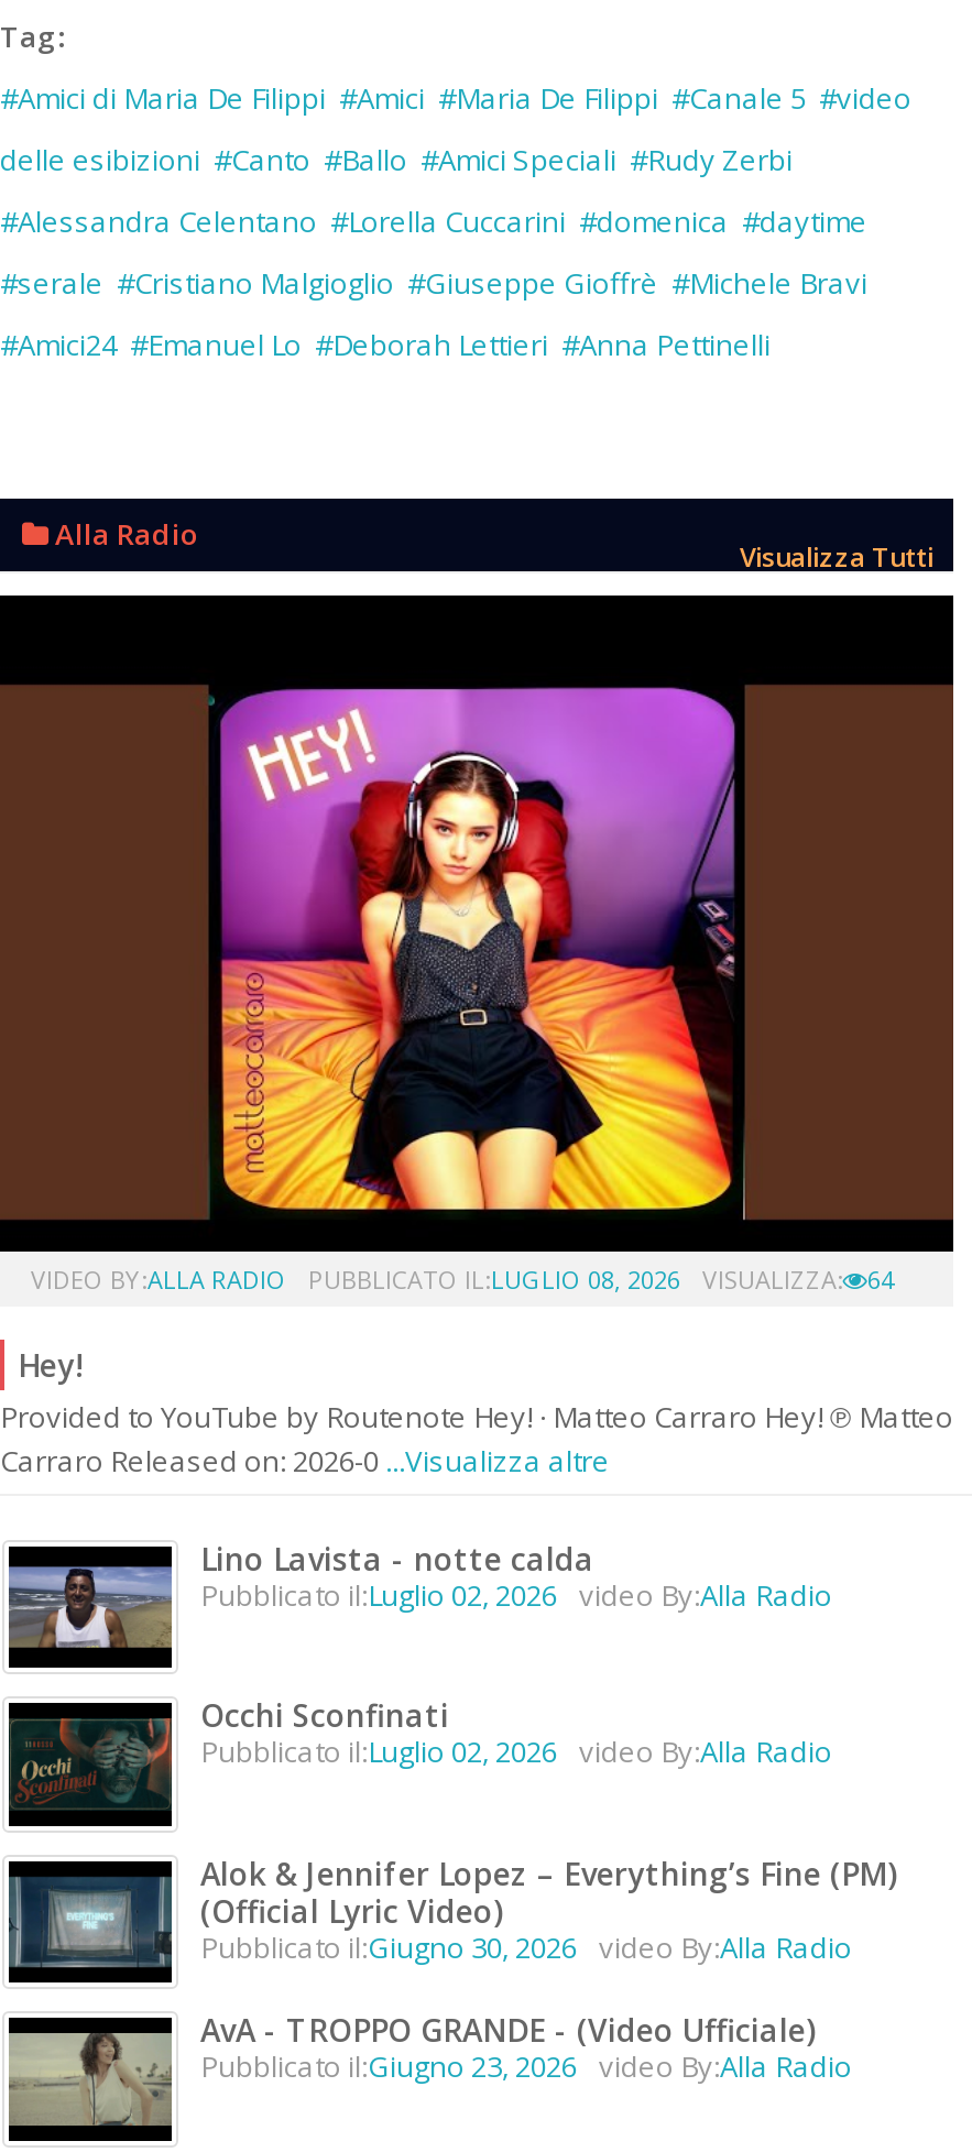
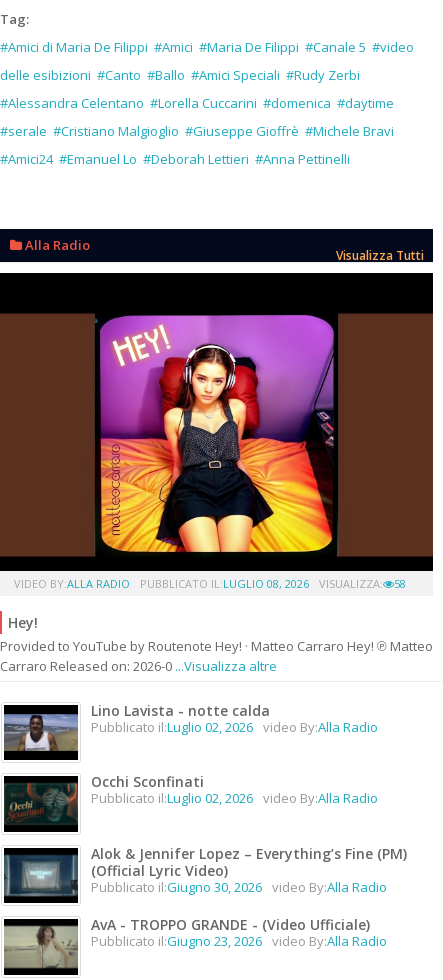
[31,1262,894,1295] VIDEO BY:ALLA RADIO PUBBLICATO IL:LUGLIO 08, 2026 VISUALIZZA: 64 -> [14,576,406,591] VIDEO BY:ALLA RADIO PUBBLICATO IL:LUGLIO 08, 2026 VISUALIZZA: 58

